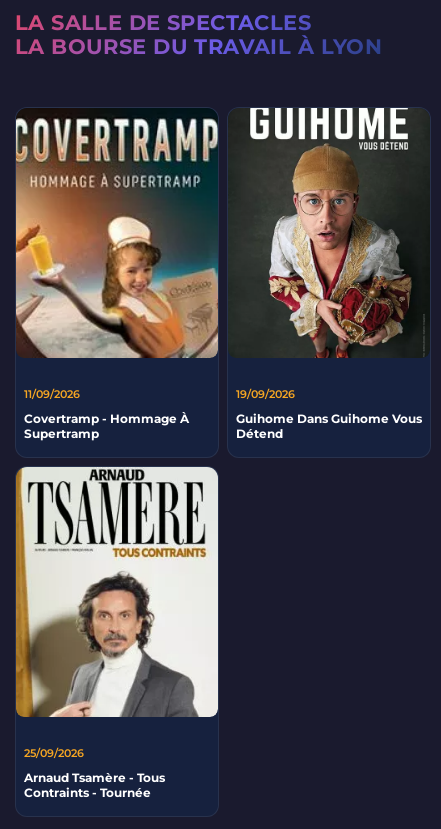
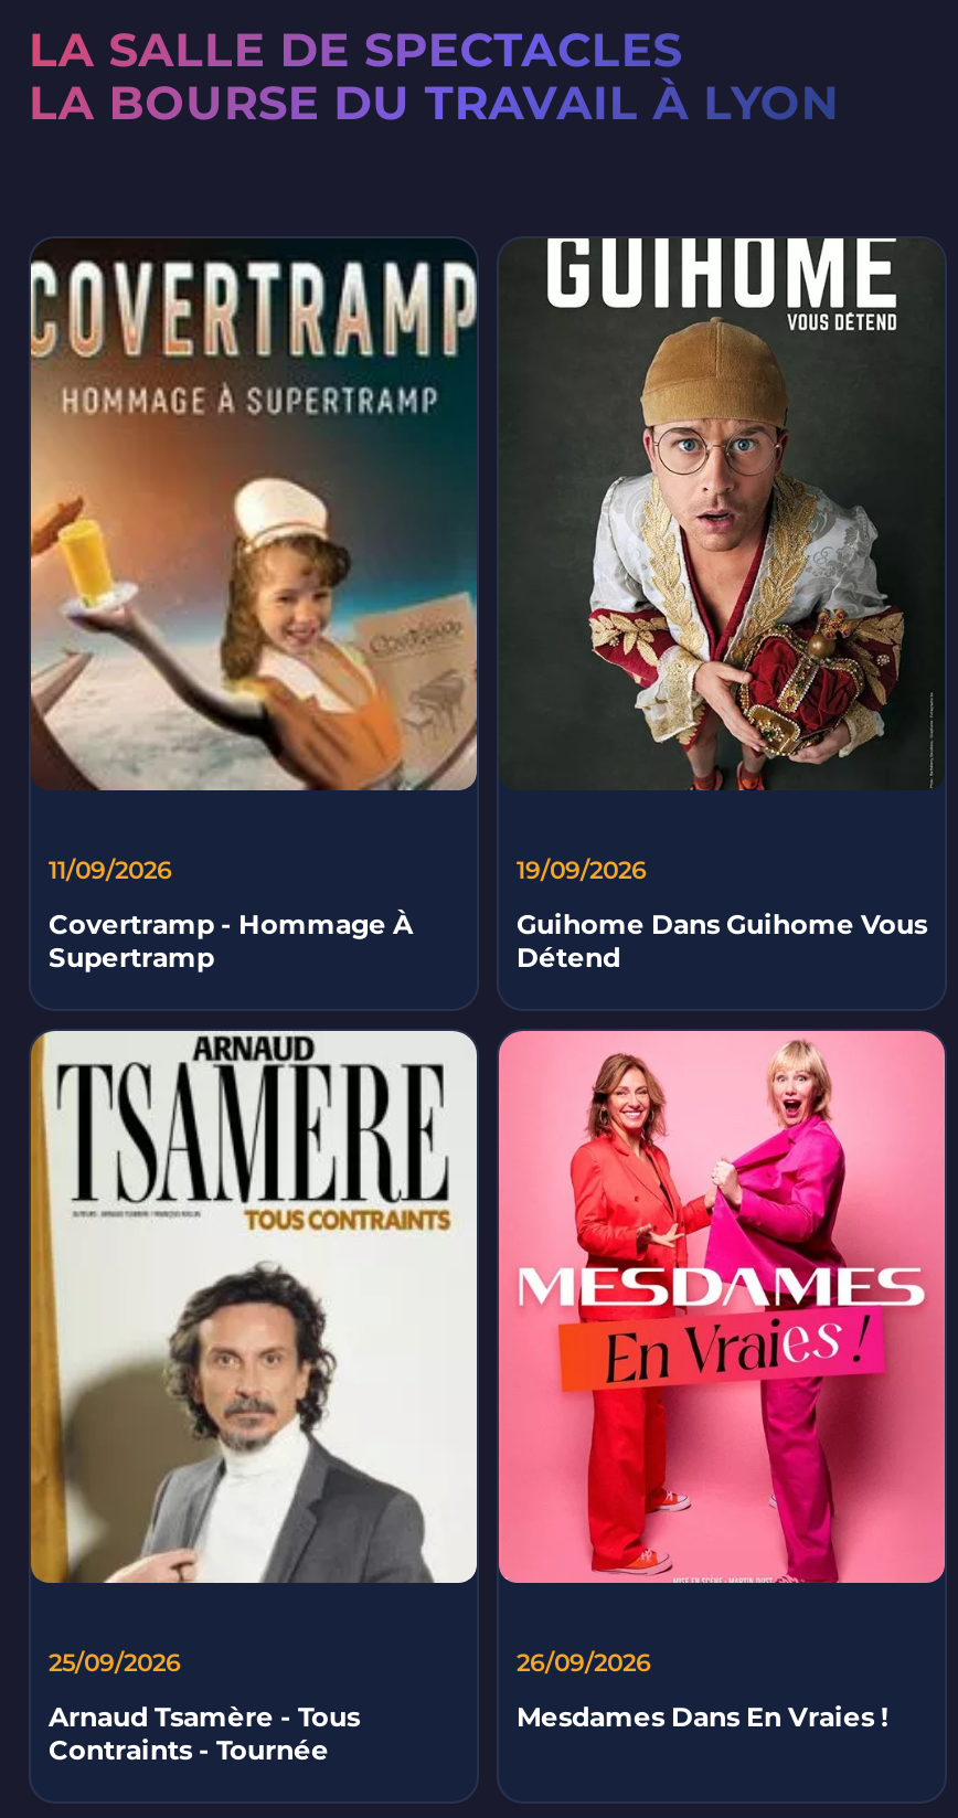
none -> [497,1029,947,1733] [image] | 26/09/2026 | Mesdames Dans En Vraies !

